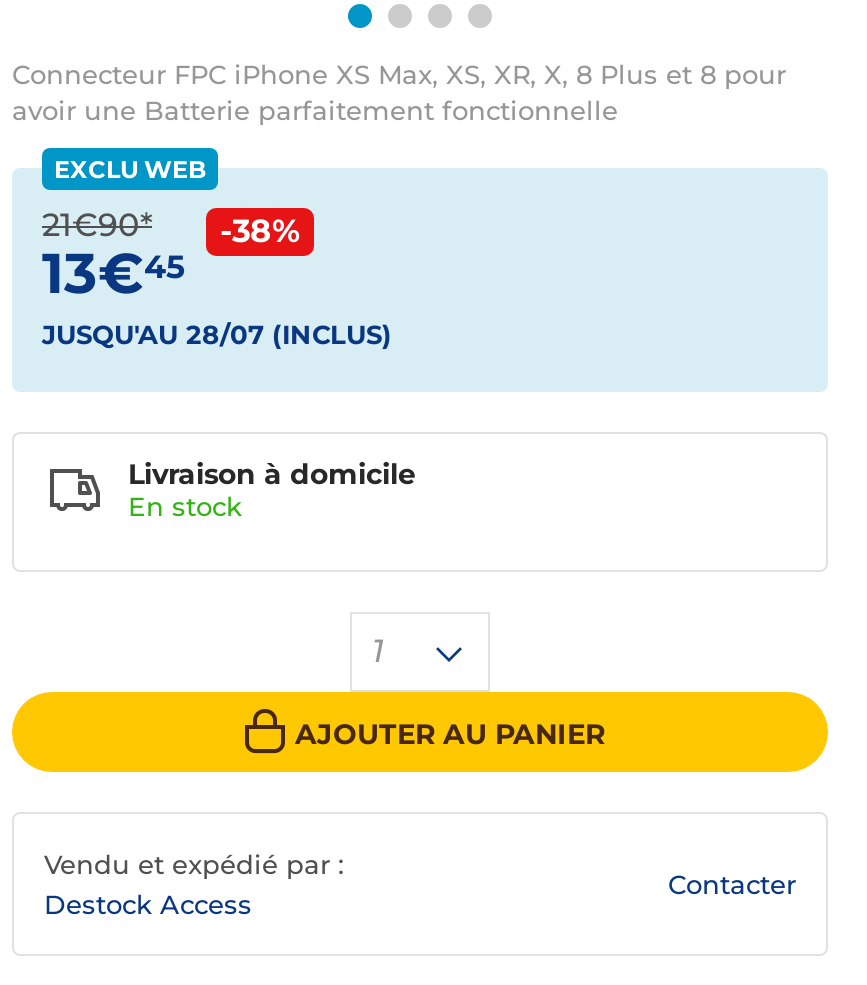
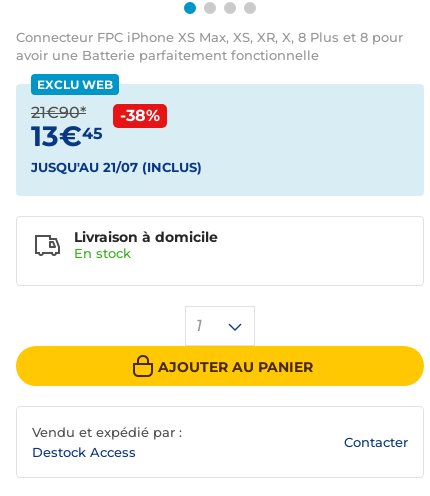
[42,319,392,351] JUSQU'AU 28/07 (INCLUS) -> [31,159,202,175] JUSQU'AU 21/07 (INCLUS)

